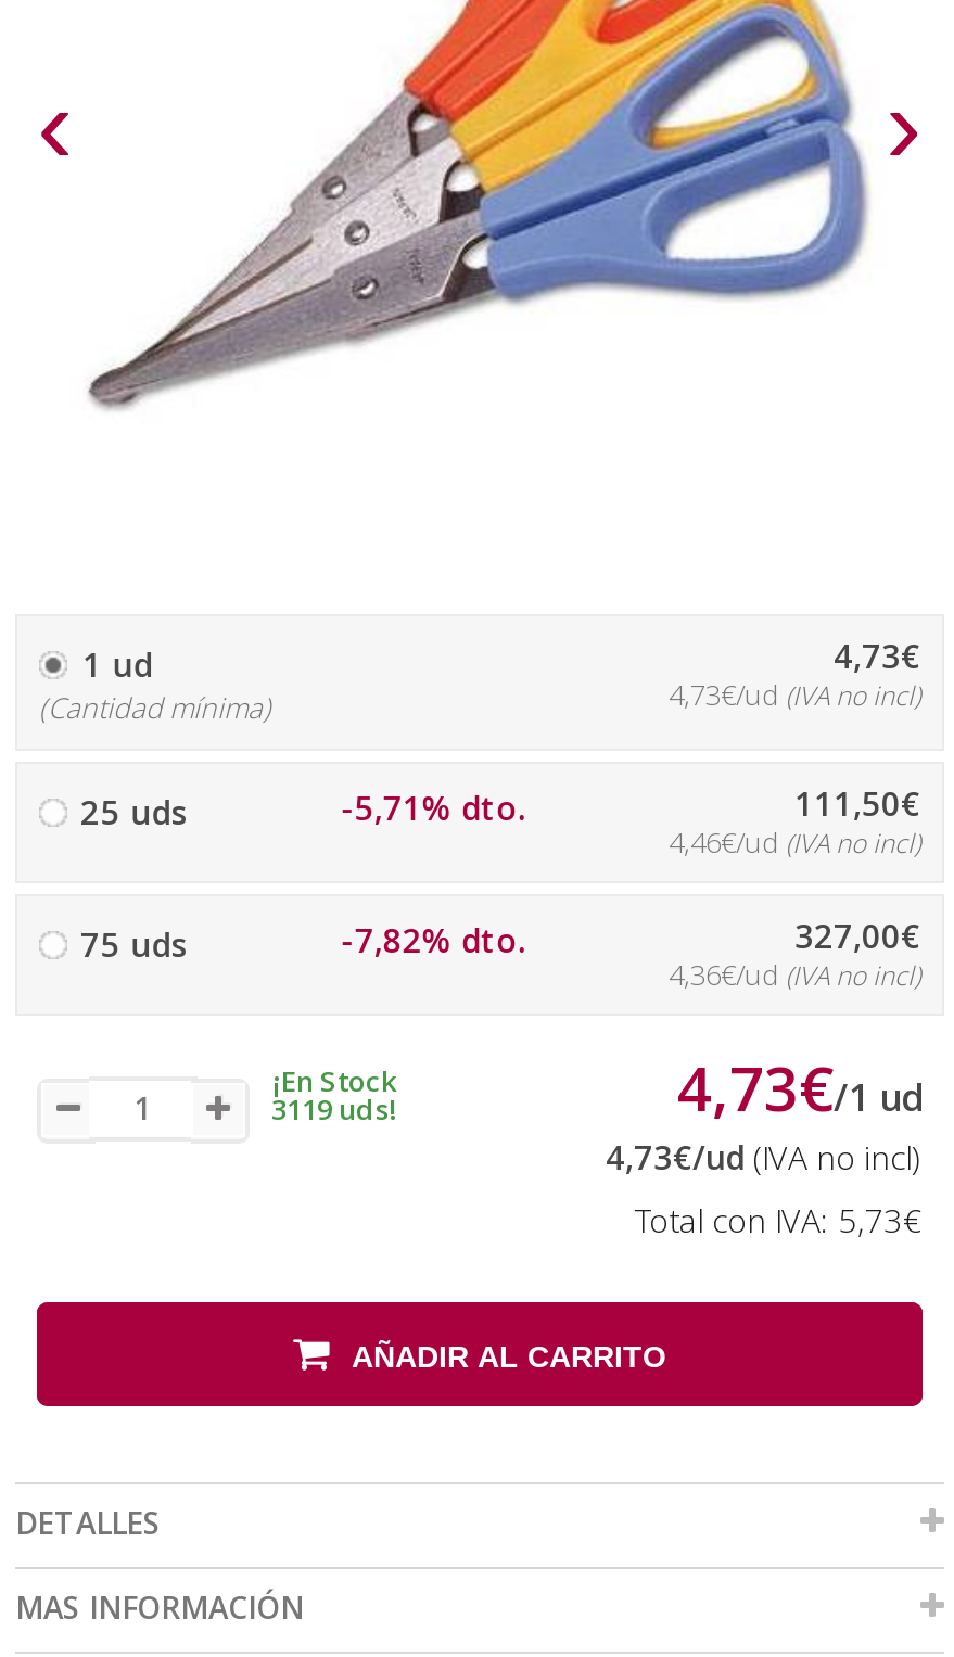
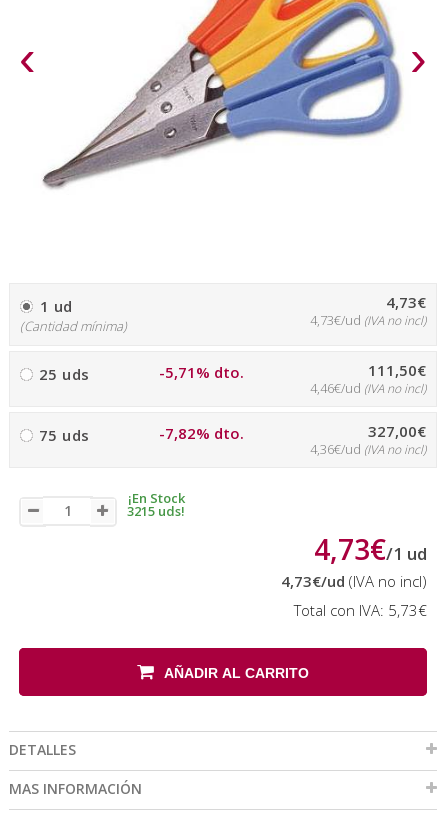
[271,1089,397,1129] 3119 uds! -> [127,502,185,520] 3215 uds!

